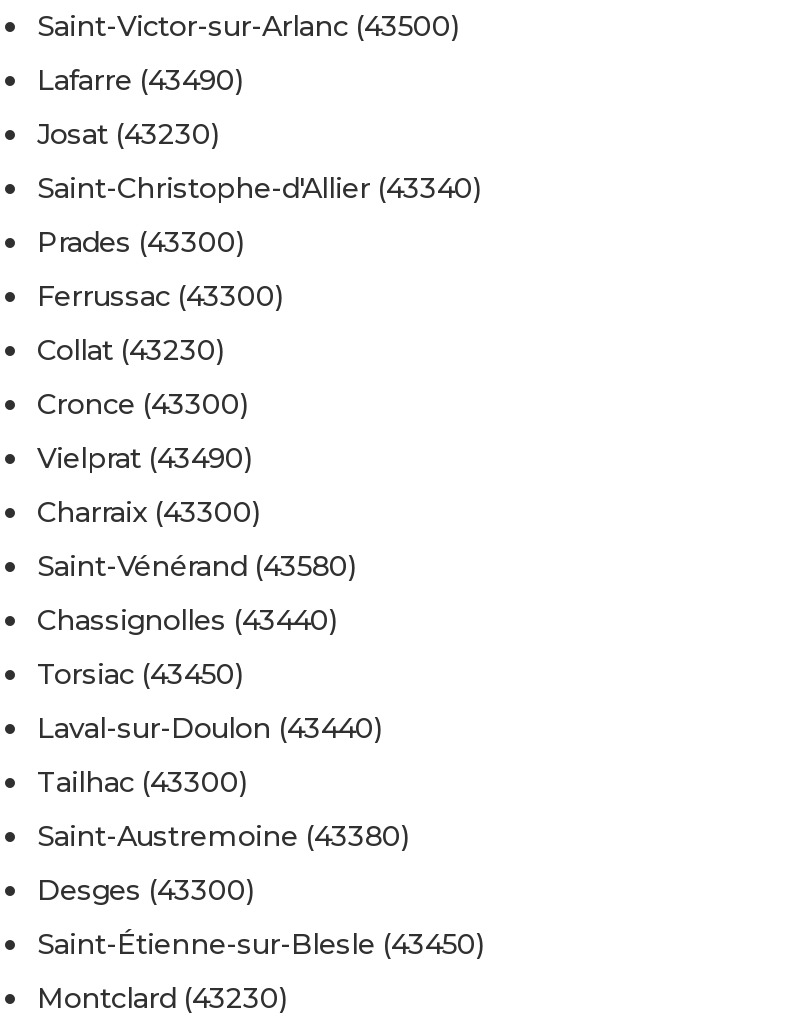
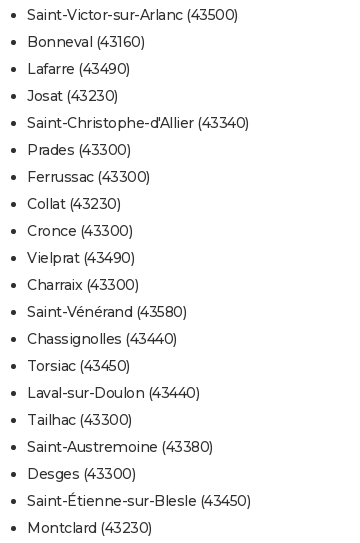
none -> [27,33,144,51] Bonneval (43160)

